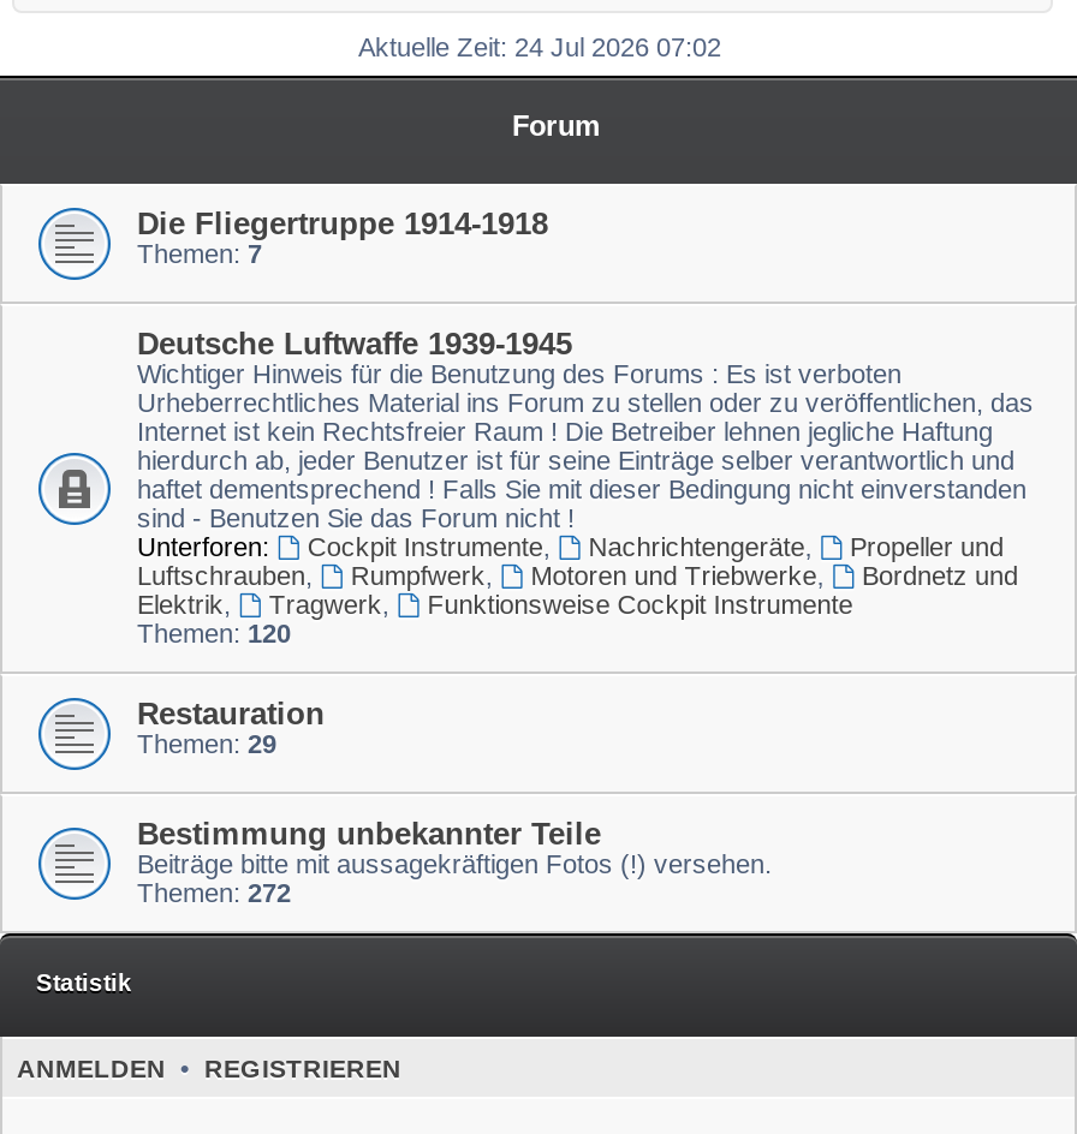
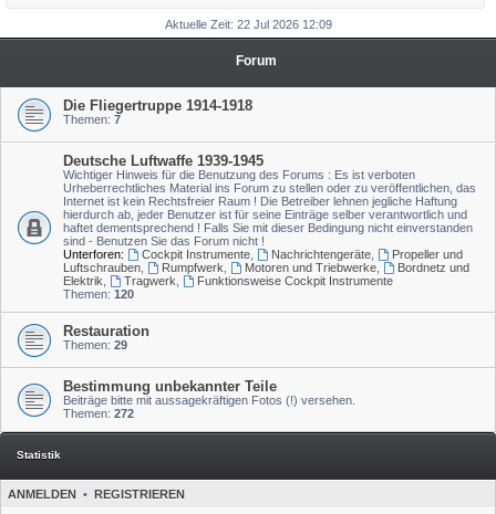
[358,32,721,61] Aktuelle Zeit: 24 Jul 2026 07:02 -> [165,18,332,31] Aktuelle Zeit: 22 Jul 2026 12:09

